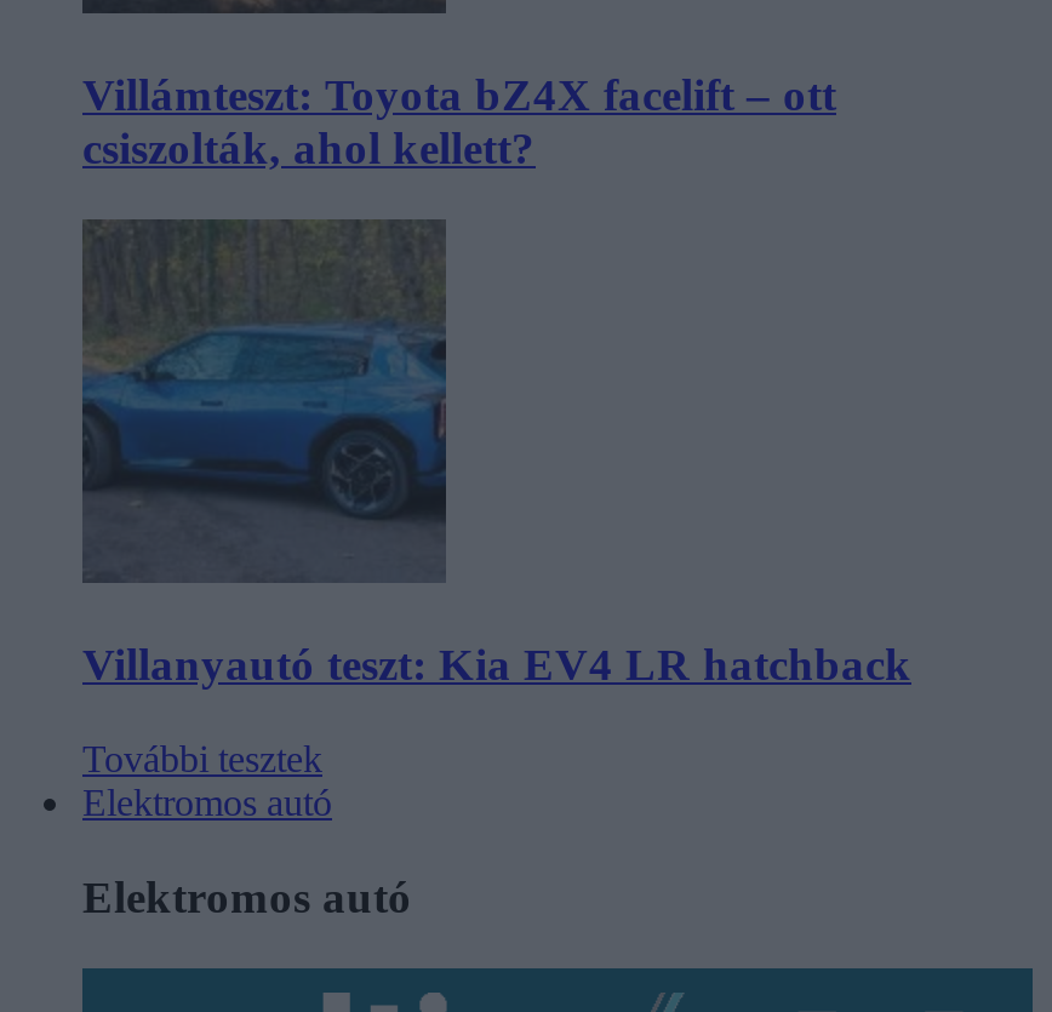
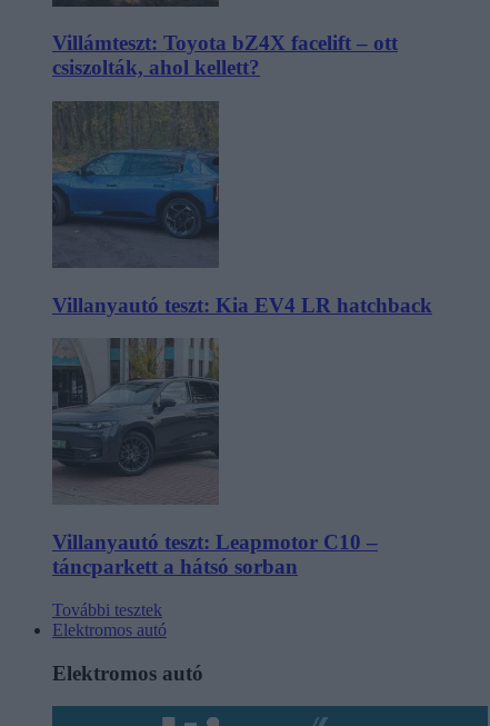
none -> [51,337,378,578] [image] | Villanyautó teszt: Leapmotor C10 – | táncparkett a hátsó sorban

